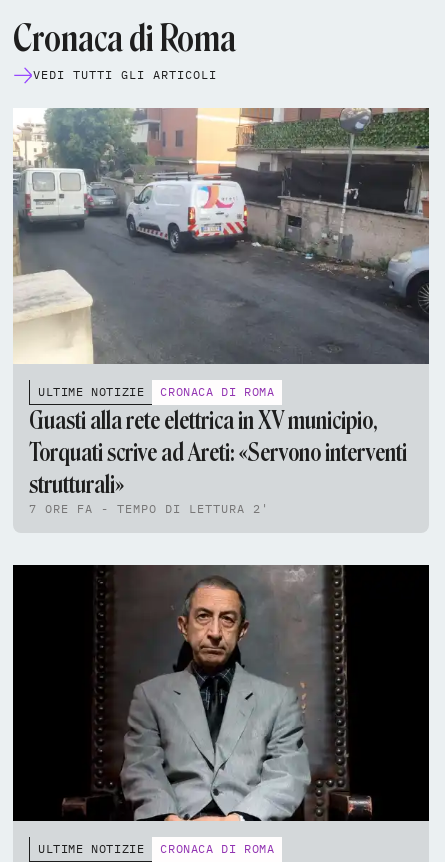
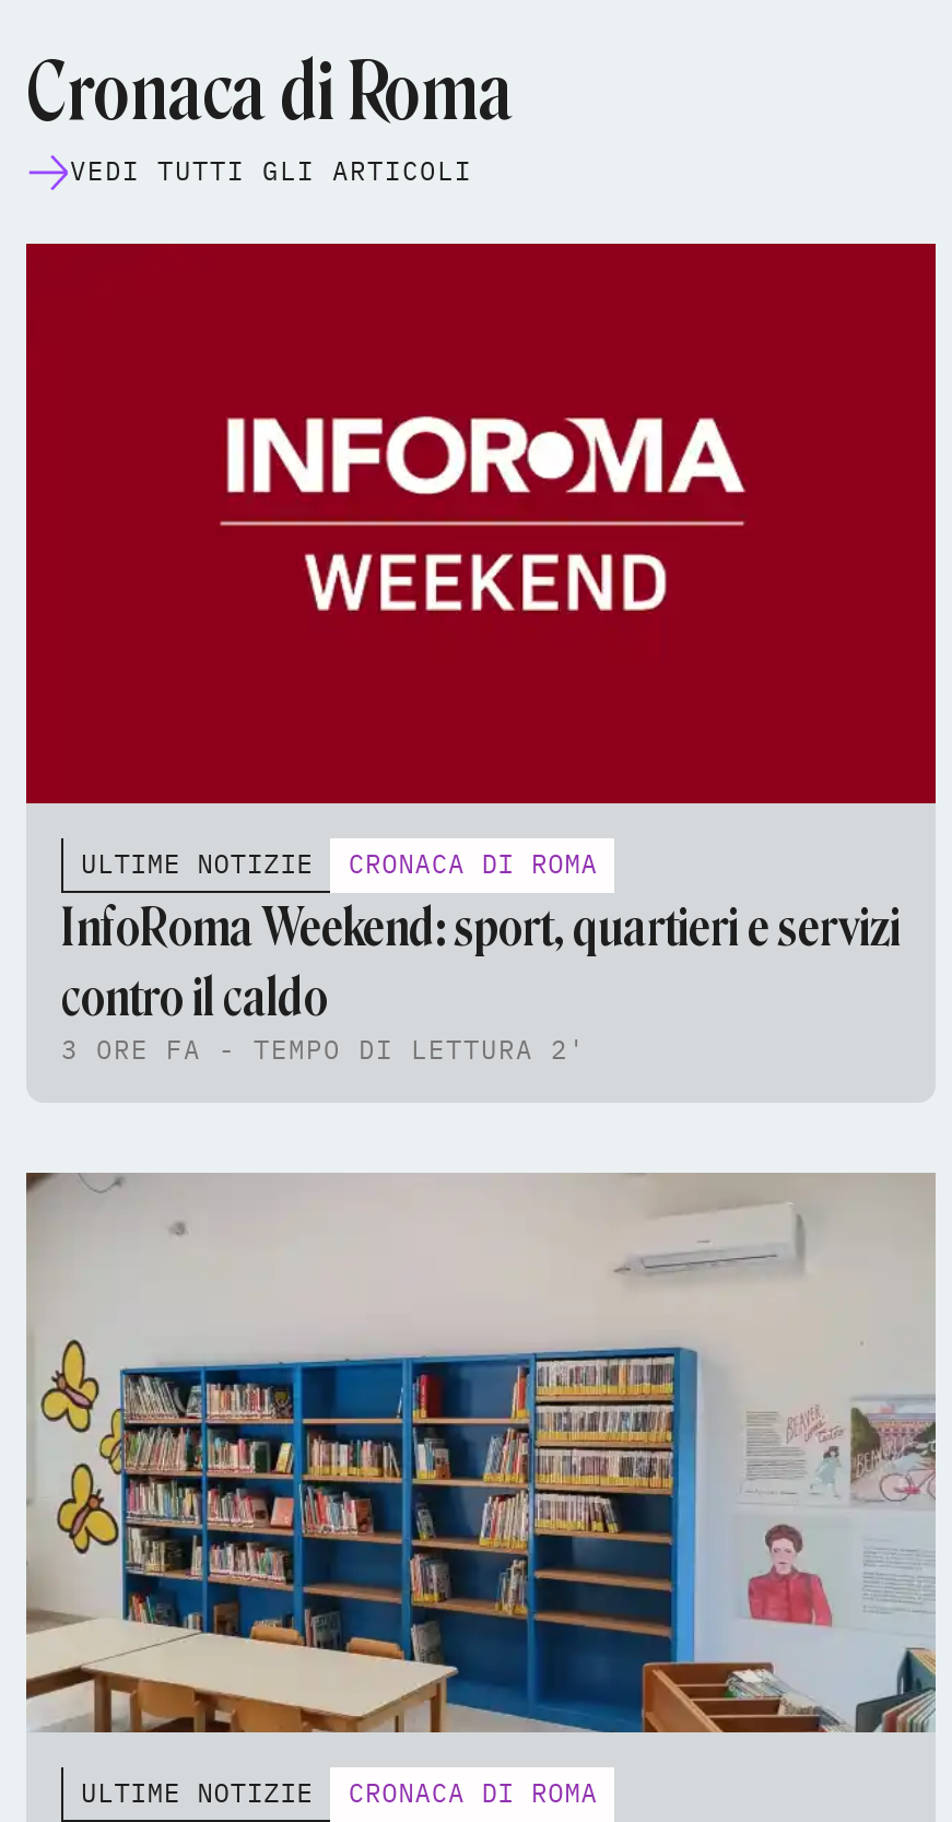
[12,107,430,364] [image] -> [24,242,938,806] [image]
[29,406,407,516] Guasti alla rete elettrica in XV municipio, | Torquati scrive ad Areti: «Servono interventi | strutturali» | 7 ORE FA - TEMPO DI LETTURA 2' -> [61,895,901,1066] InfoRoma Weekend: sport, quartieri e servizi | contro il caldo | 3 ORE FA - TEMPO DI LETTURA 2'
[12,564,430,822] [image] -> [24,1173,938,1735] [image]

